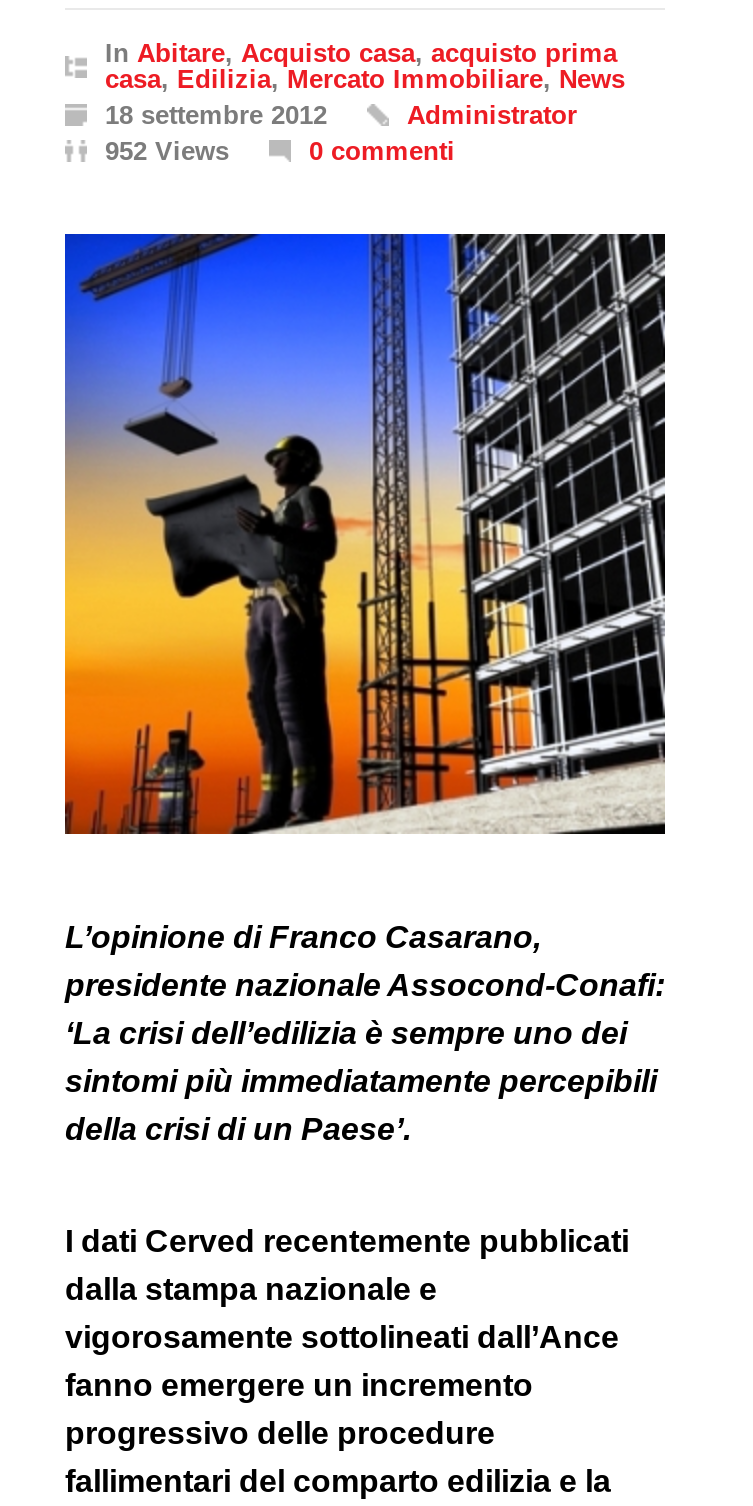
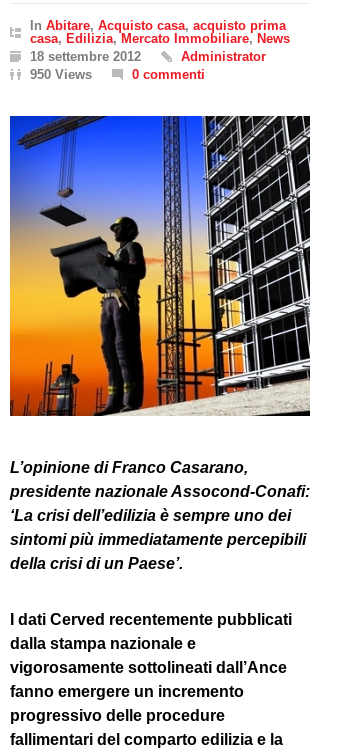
[105,136,229,166] 952 Views -> [30,67,92,82] 950 Views

